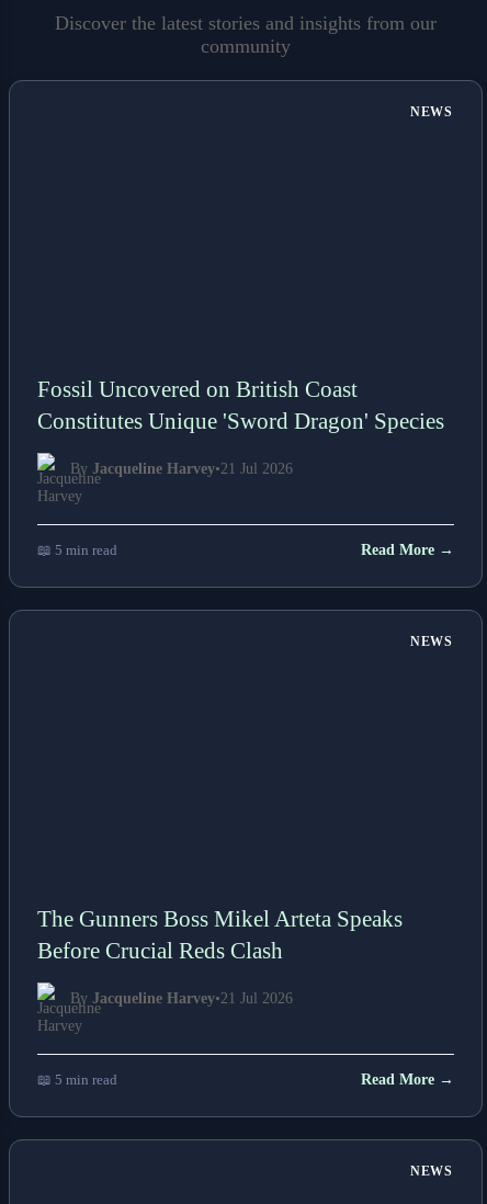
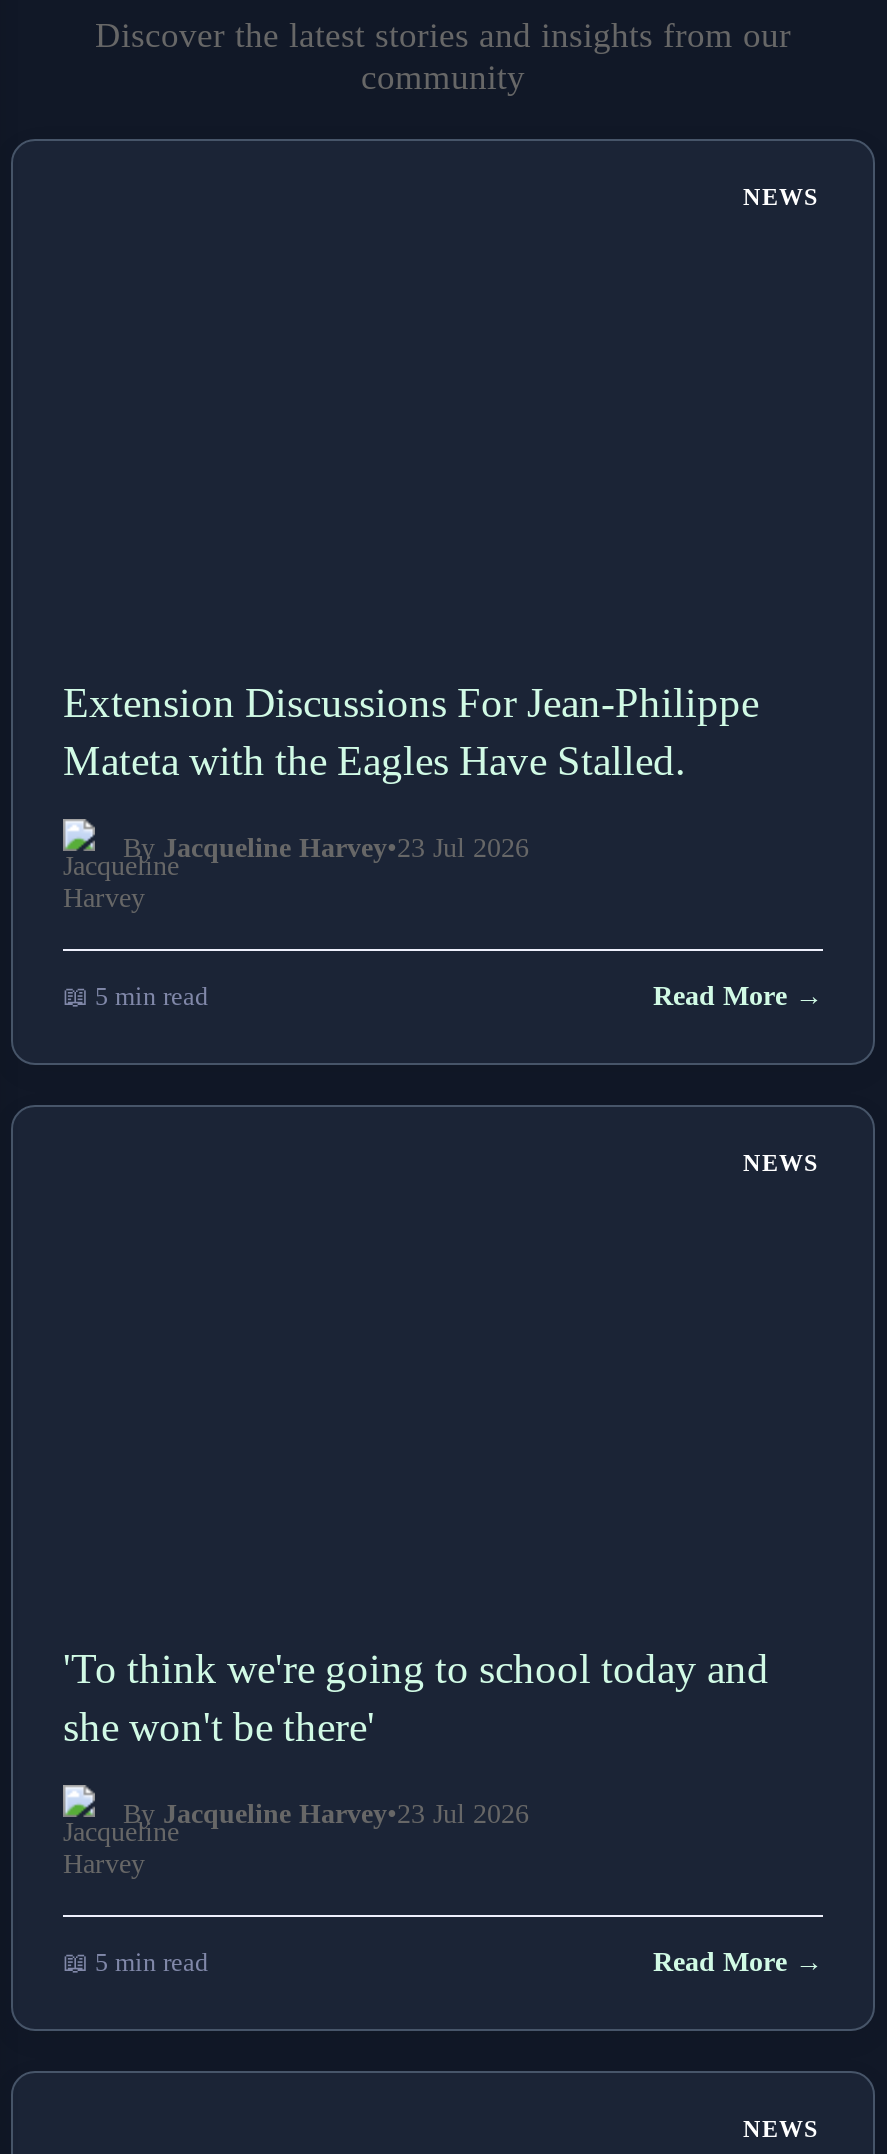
[37,376,444,433] Fossil Uncovered on British Coast | Constitutes Unique 'Sword Dragon' Species -> [63,679,759,783] Extension Discussions For Jean-Philippe | Mateta with the Eagles Have Stalled.
[70,460,293,477] By Jacqueline Harvey•21 Jul 2026 -> [123,833,529,863] By Jacqueline Harvey•23 Jul 2026
[37,905,403,962] The Gunners Boss Mikel Arteta Speaks | Before Crucial Reds Clash -> [63,1644,769,1748] 'To think we're going to school today and | she won't be there'
[70,990,293,1006] By Jacqueline Harvey•21 Jul 2026 -> [123,1798,529,1828] By Jacqueline Harvey•23 Jul 2026

